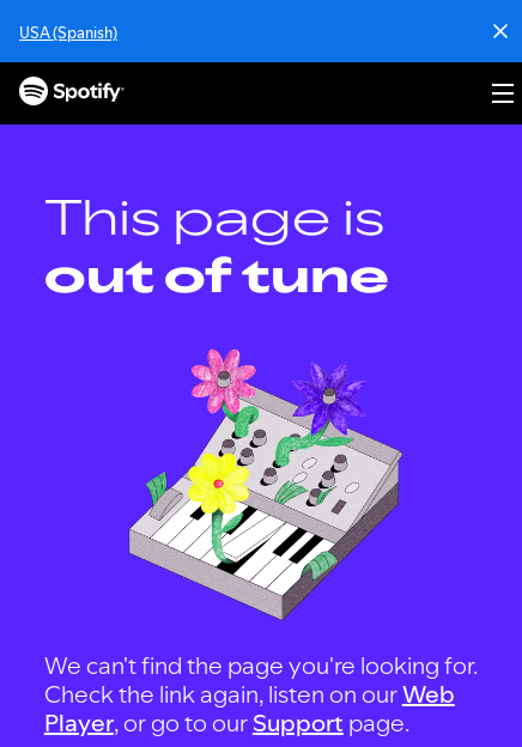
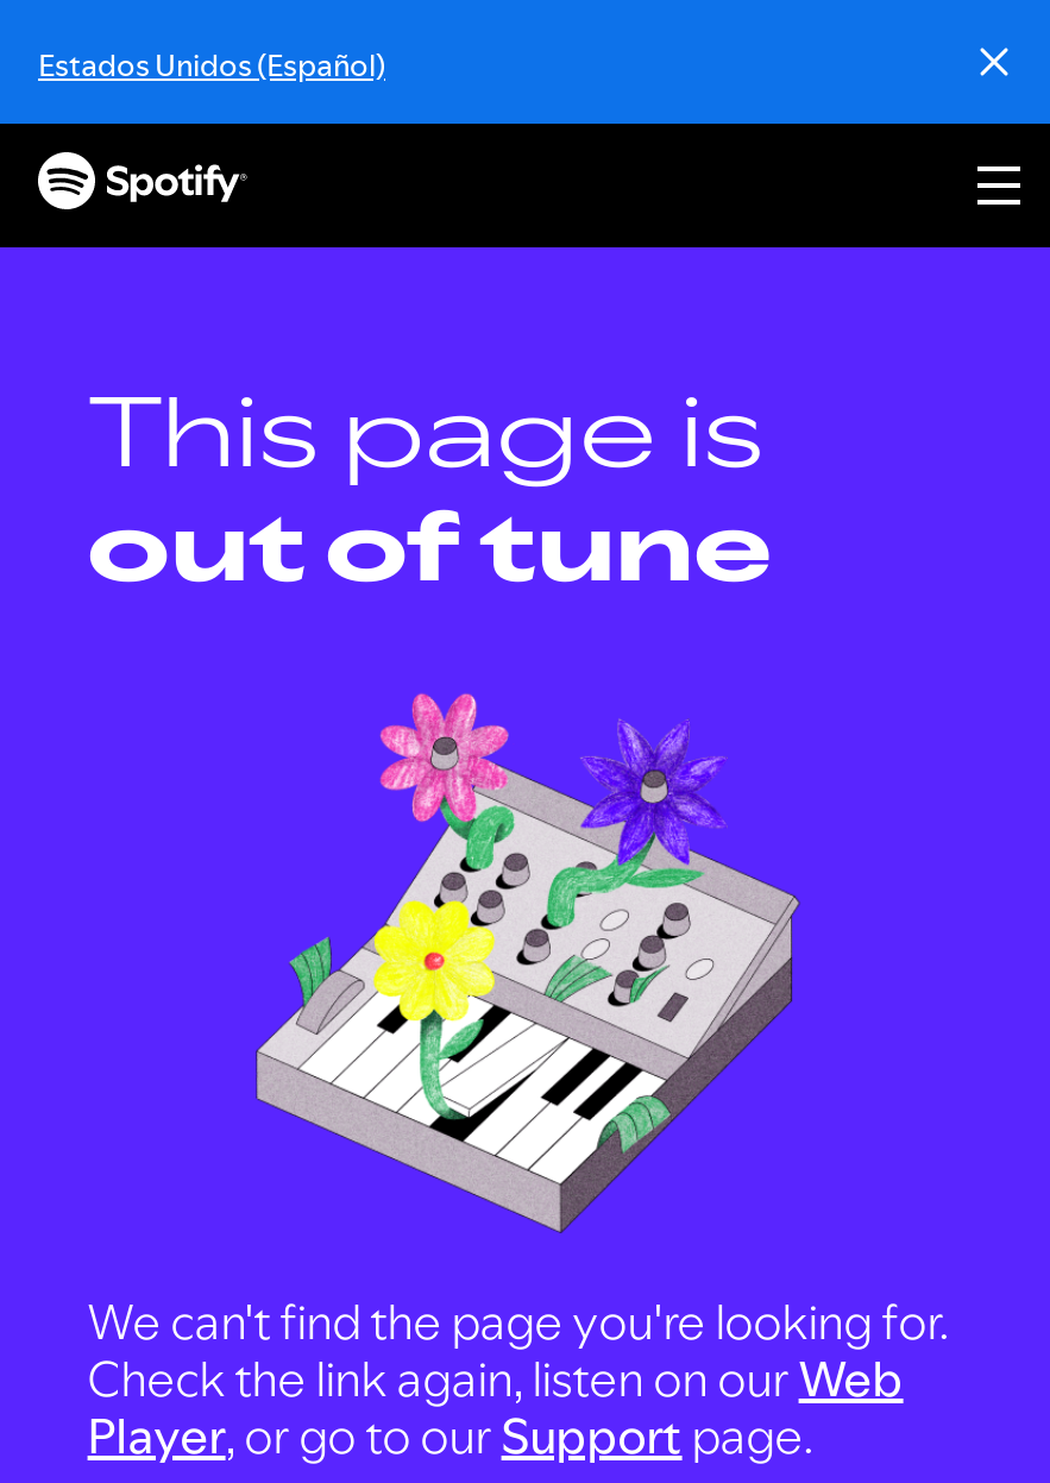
[19,22,117,43] USA (Spanish) -> [38,43,385,86] Estados Unidos (Español)

